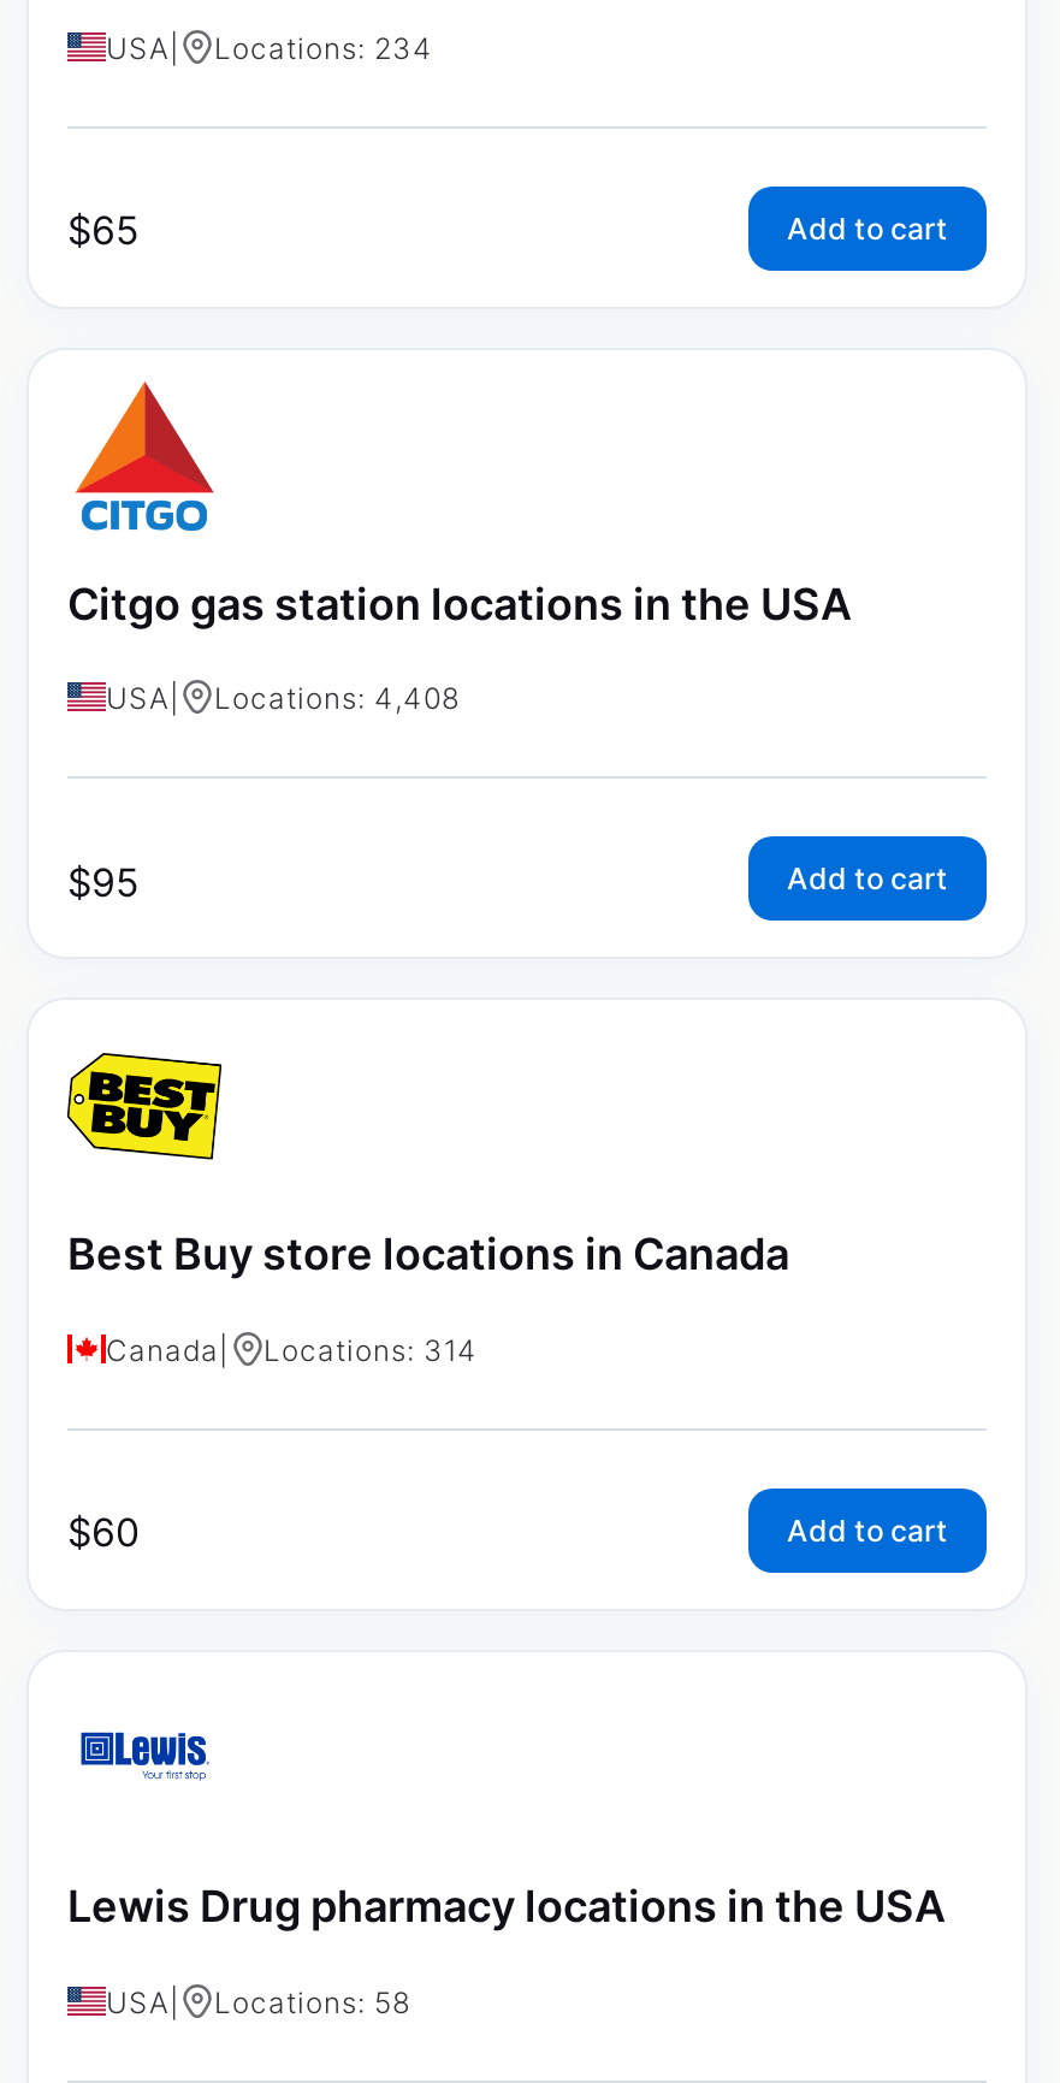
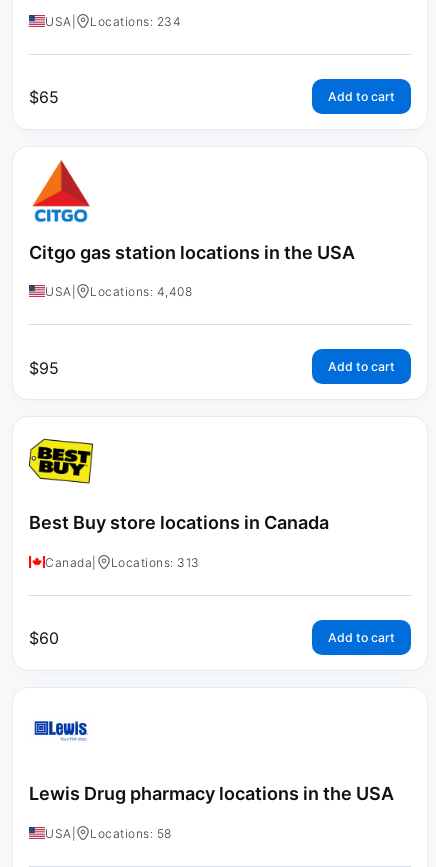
[263,1332,478,1368] Locations: 314 -> [110,555,199,570] Locations: 313

